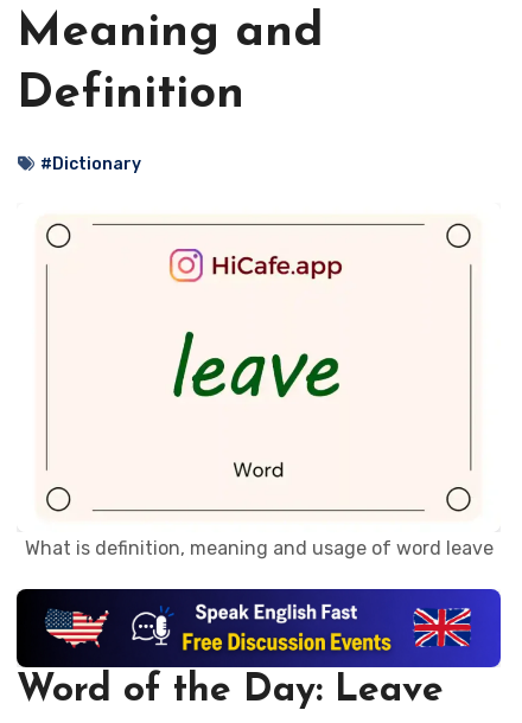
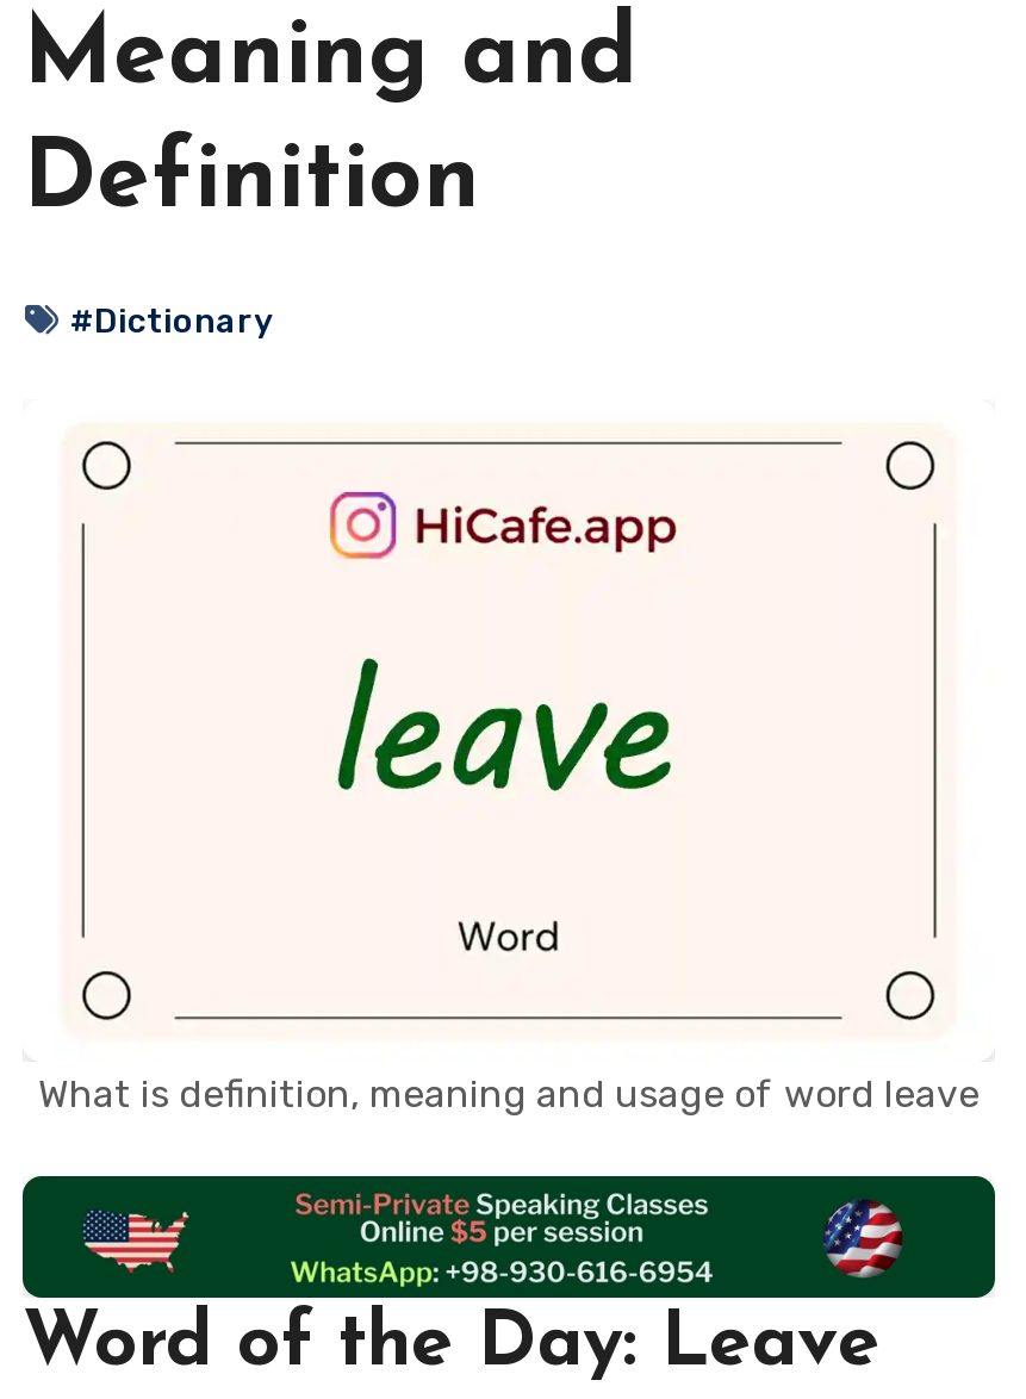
[17,588,502,668] [image] -> [23,1171,997,1300] [image]

